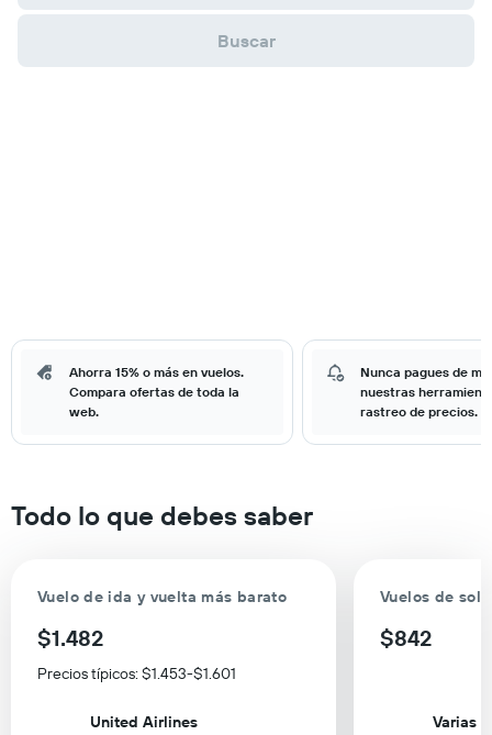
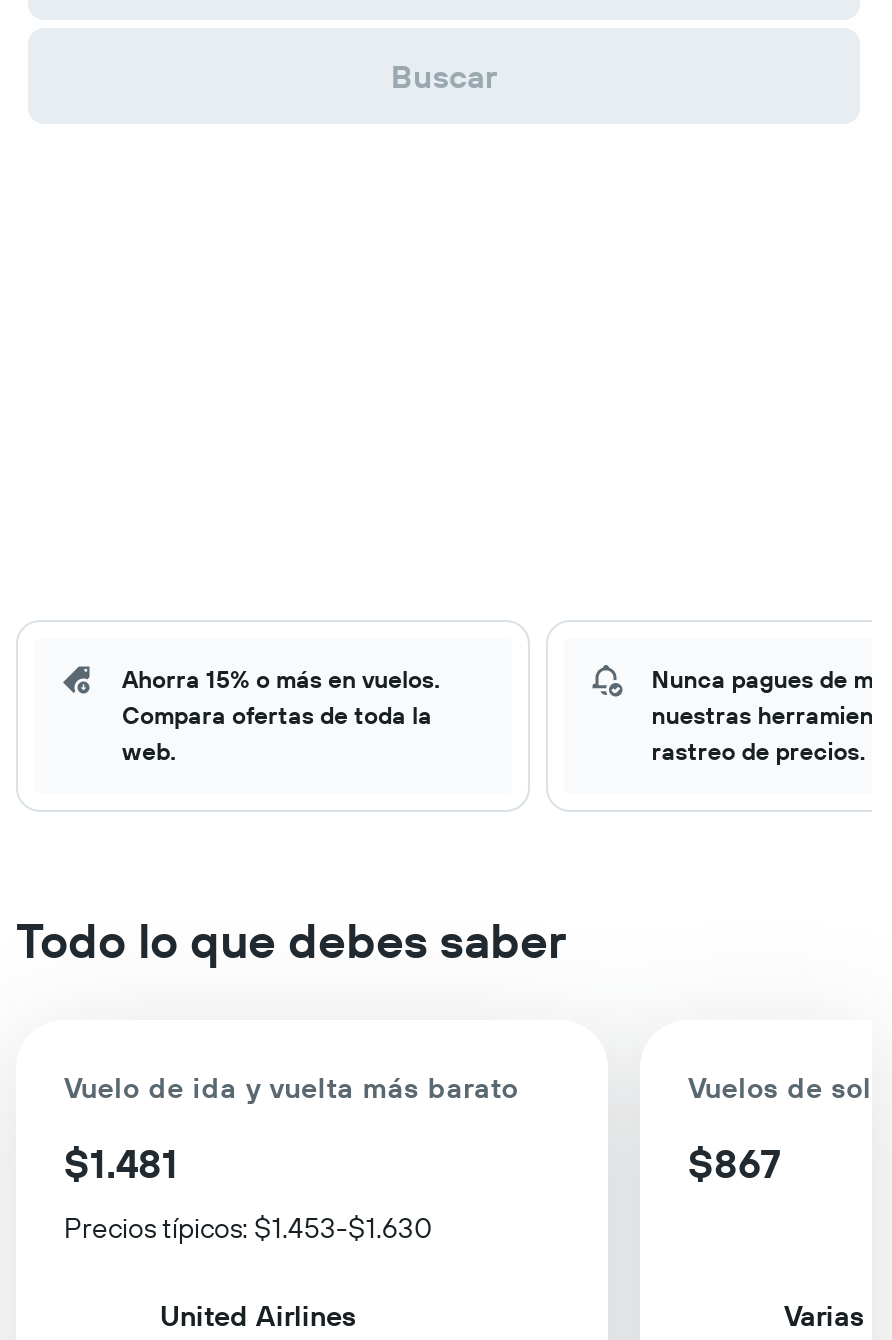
[37,624,103,652] $1.482 -> [64,1138,178,1188] $1.481
[380,624,432,652] $842 -> [688,1138,782,1188] $867
[37,664,236,683] Precios típicos: $1.453-$1.601 -> [64,1210,432,1246] Precios típicos: $1.453-$1.630

